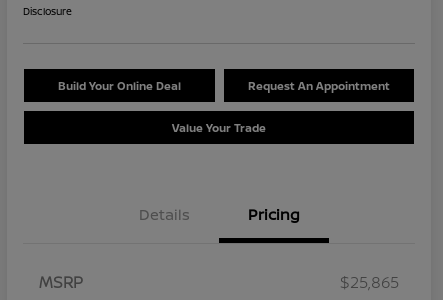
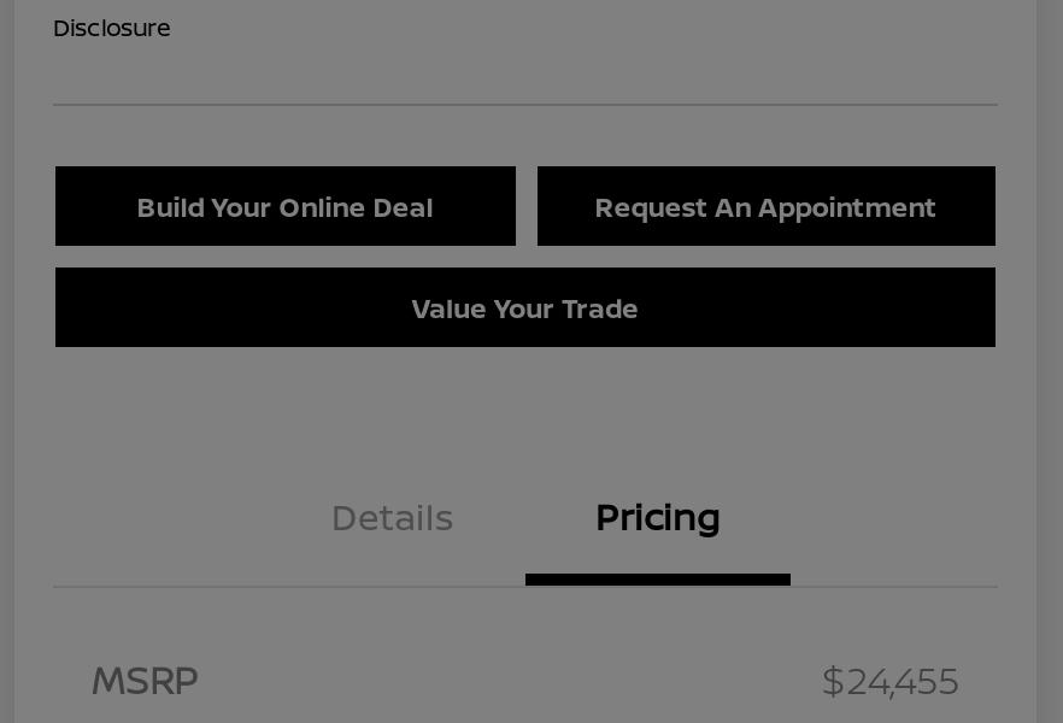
[340,271,399,293] $25,865 -> [822,654,959,707] $24,455

